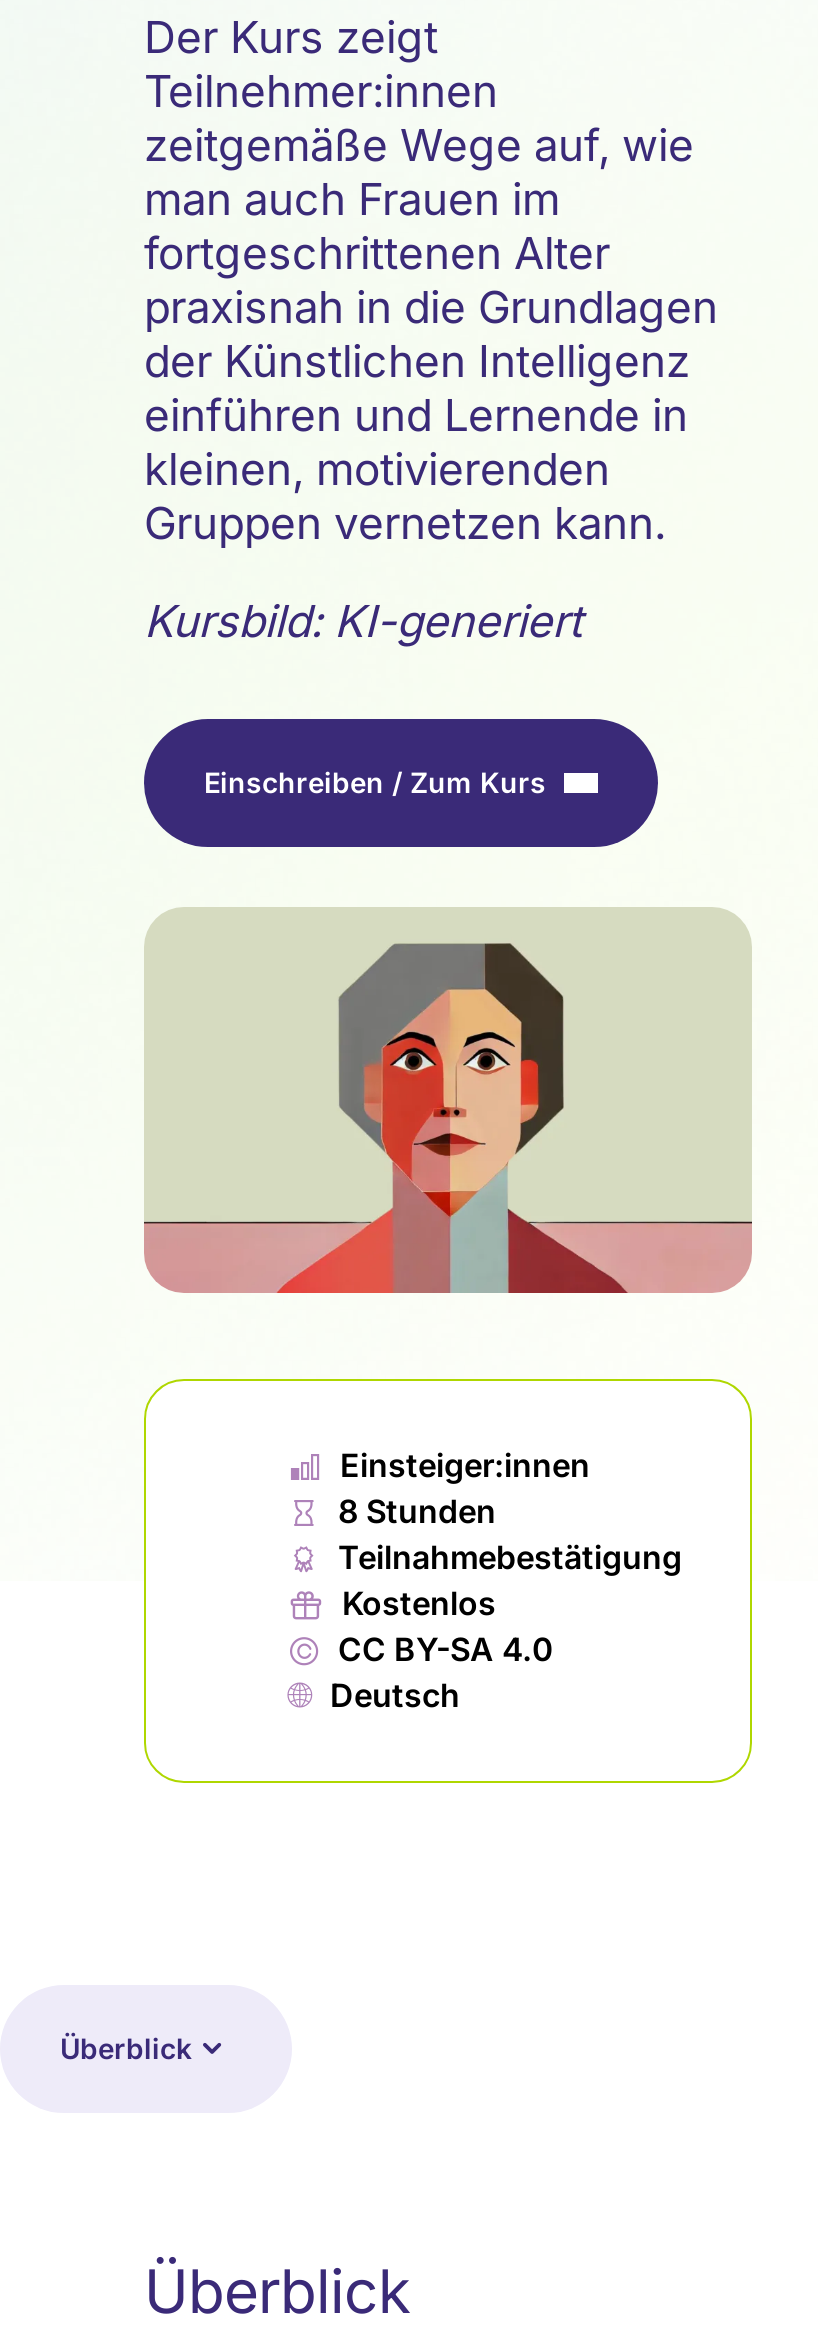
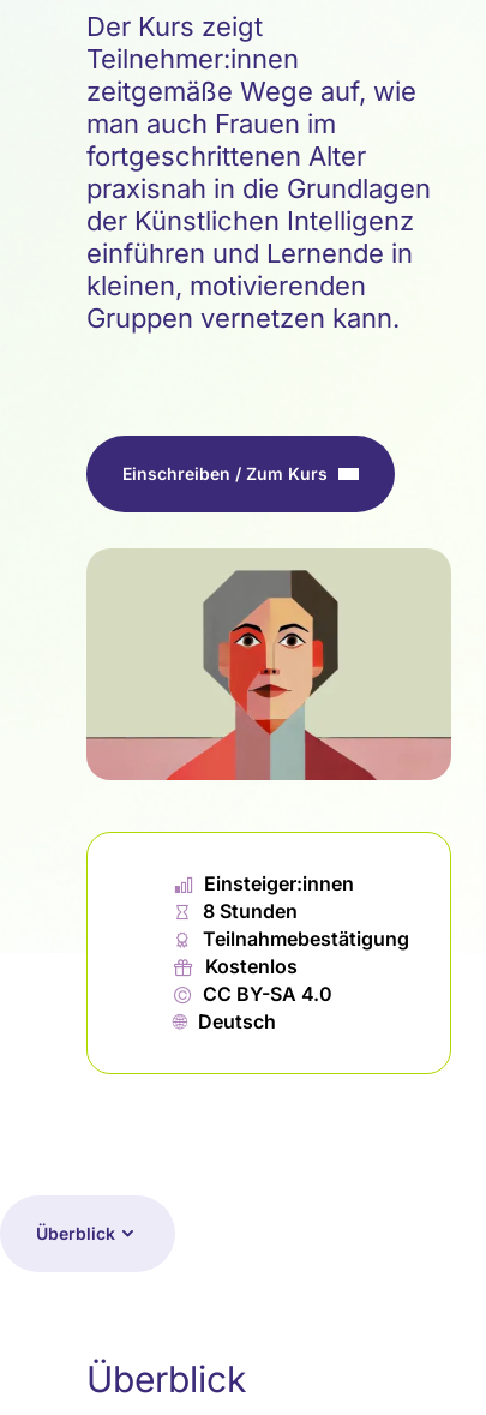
[144,595,582,647] Kursbild: KI-generiert -> none

